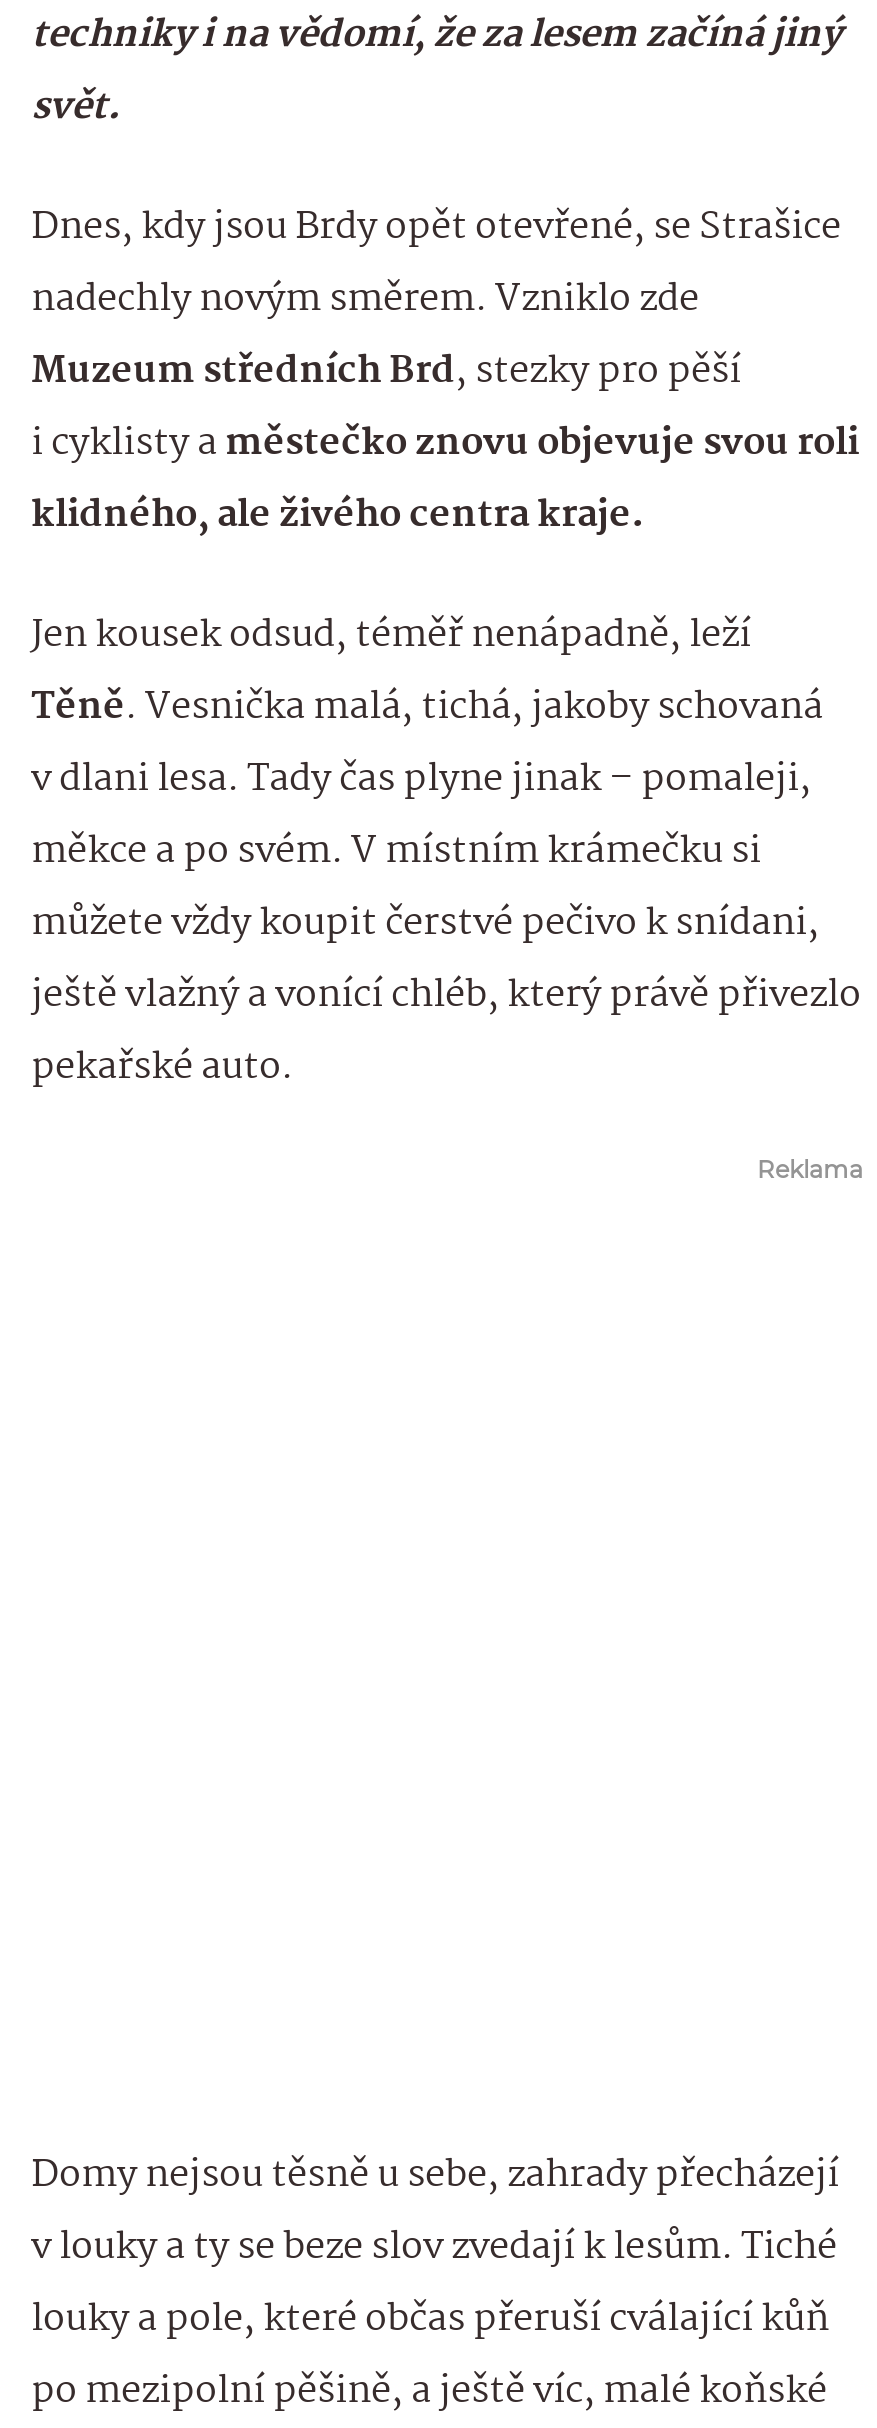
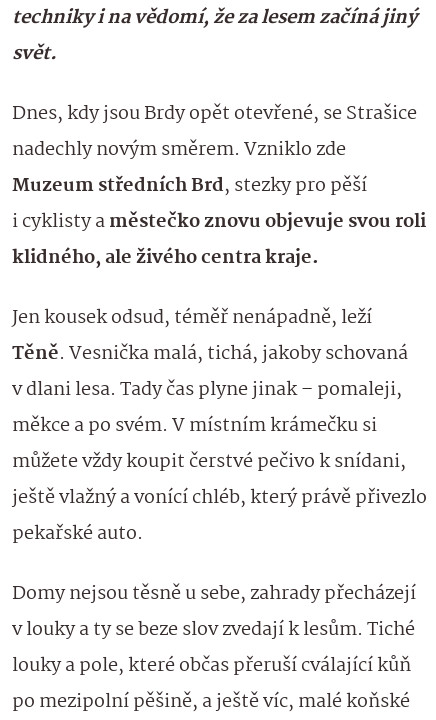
[757,1154,863,1184] Reklama -> none

